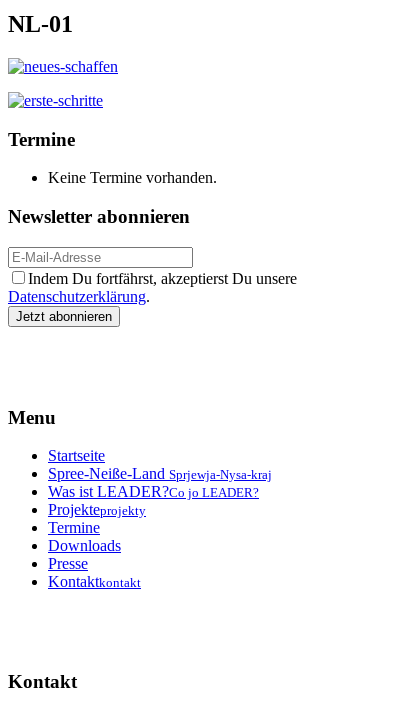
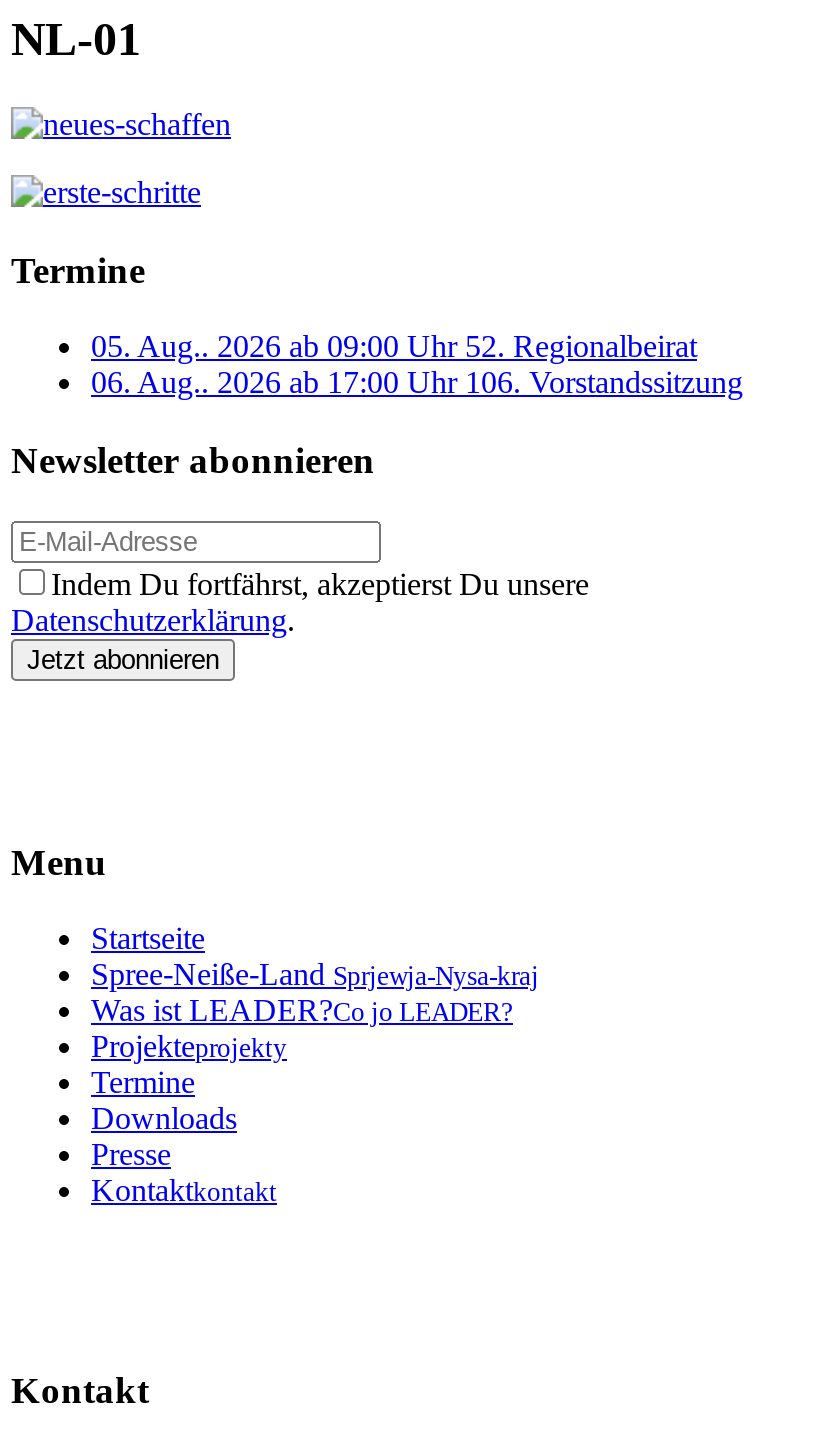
[48,169,217,186] Keine Termine vorhanden. -> [91,329,743,399] 05. Aug.. 2026 ab 09:00 Uhr 52. Regionalbeirat | 06. Aug.. 2026 ab 17:00 Uhr 106. Vorstandssitzung

